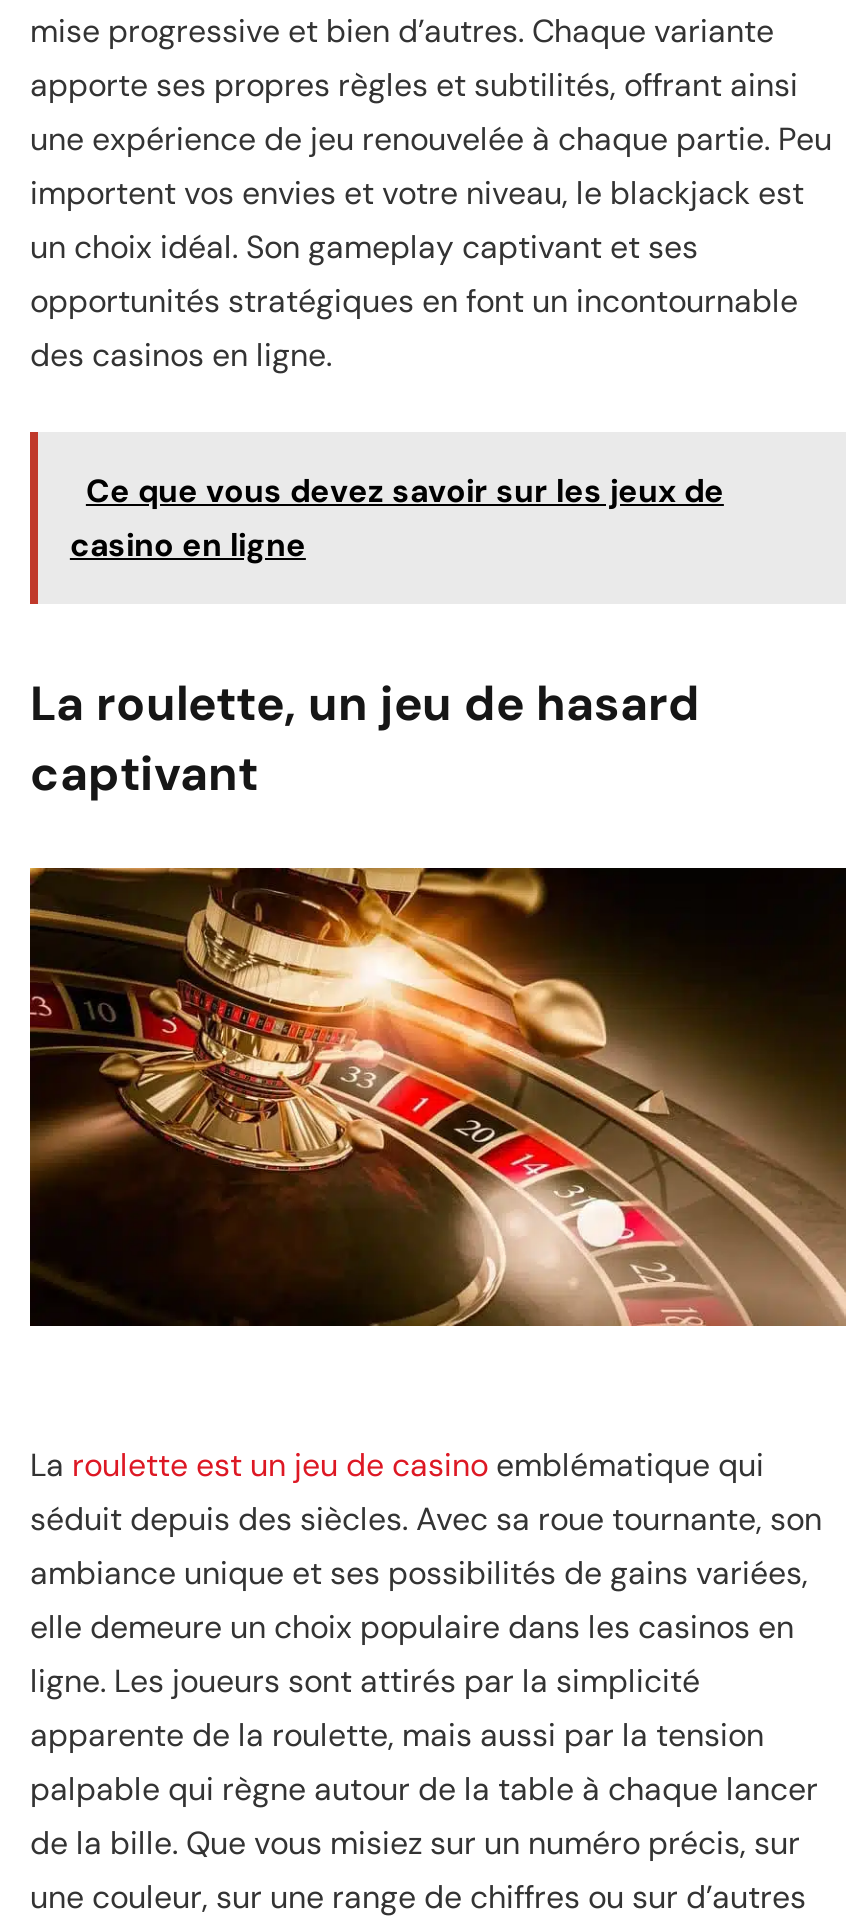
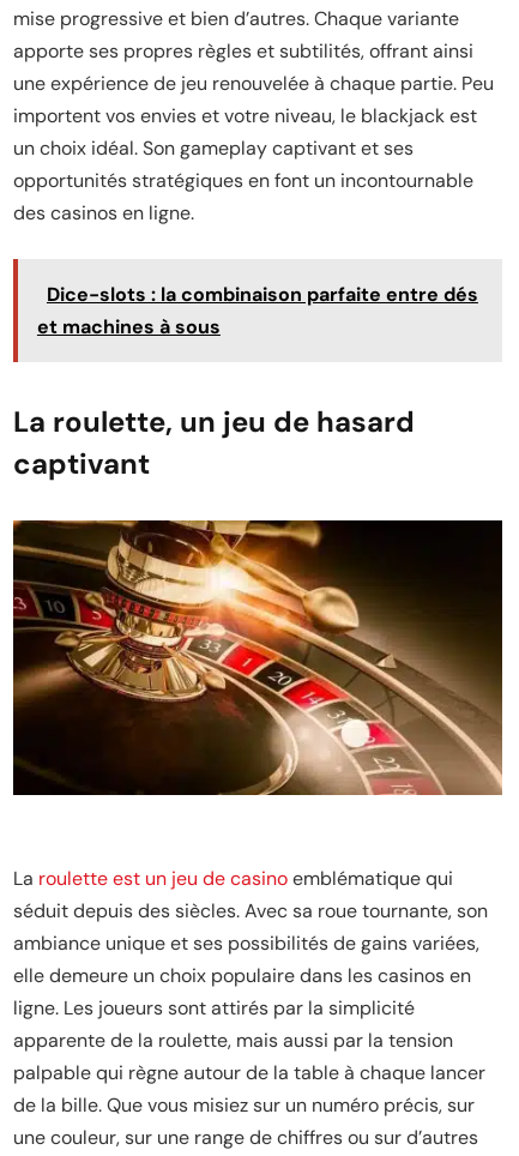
[70,469,724,565] Ce que vous devez savoir sur les jeux de | casino en ligne -> [37,281,478,339] Dice-slots : la combinaison parfaite entre dés | et machines à sous

